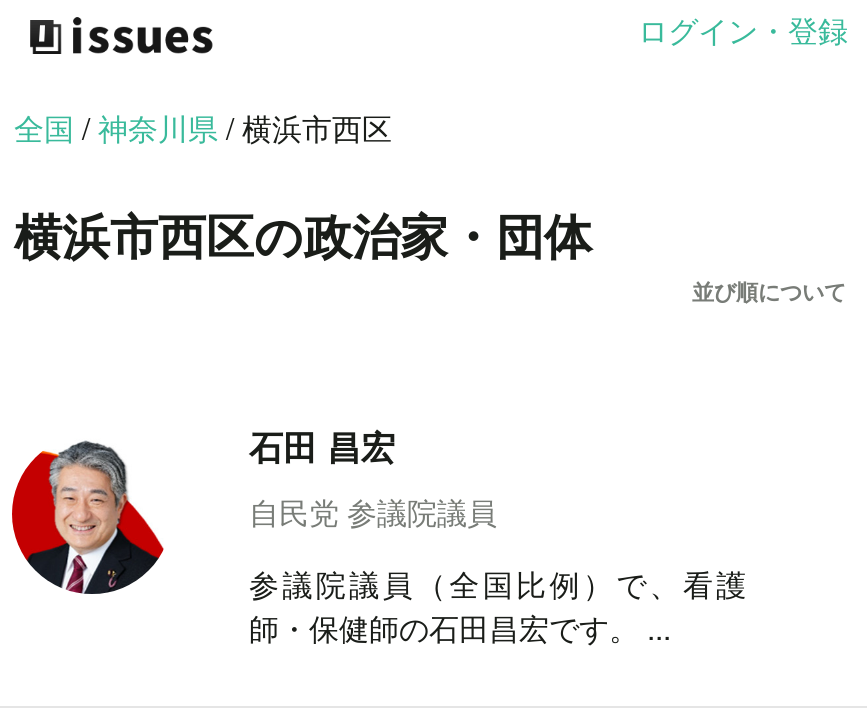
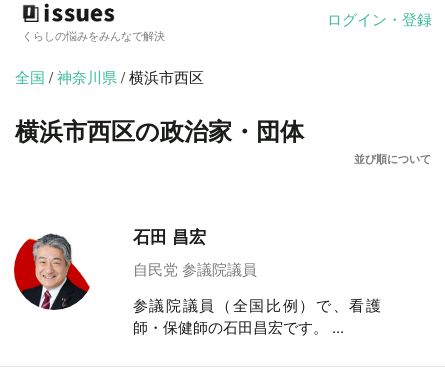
none -> [22,27,165,43] くらしの悩みをみんなで解決

